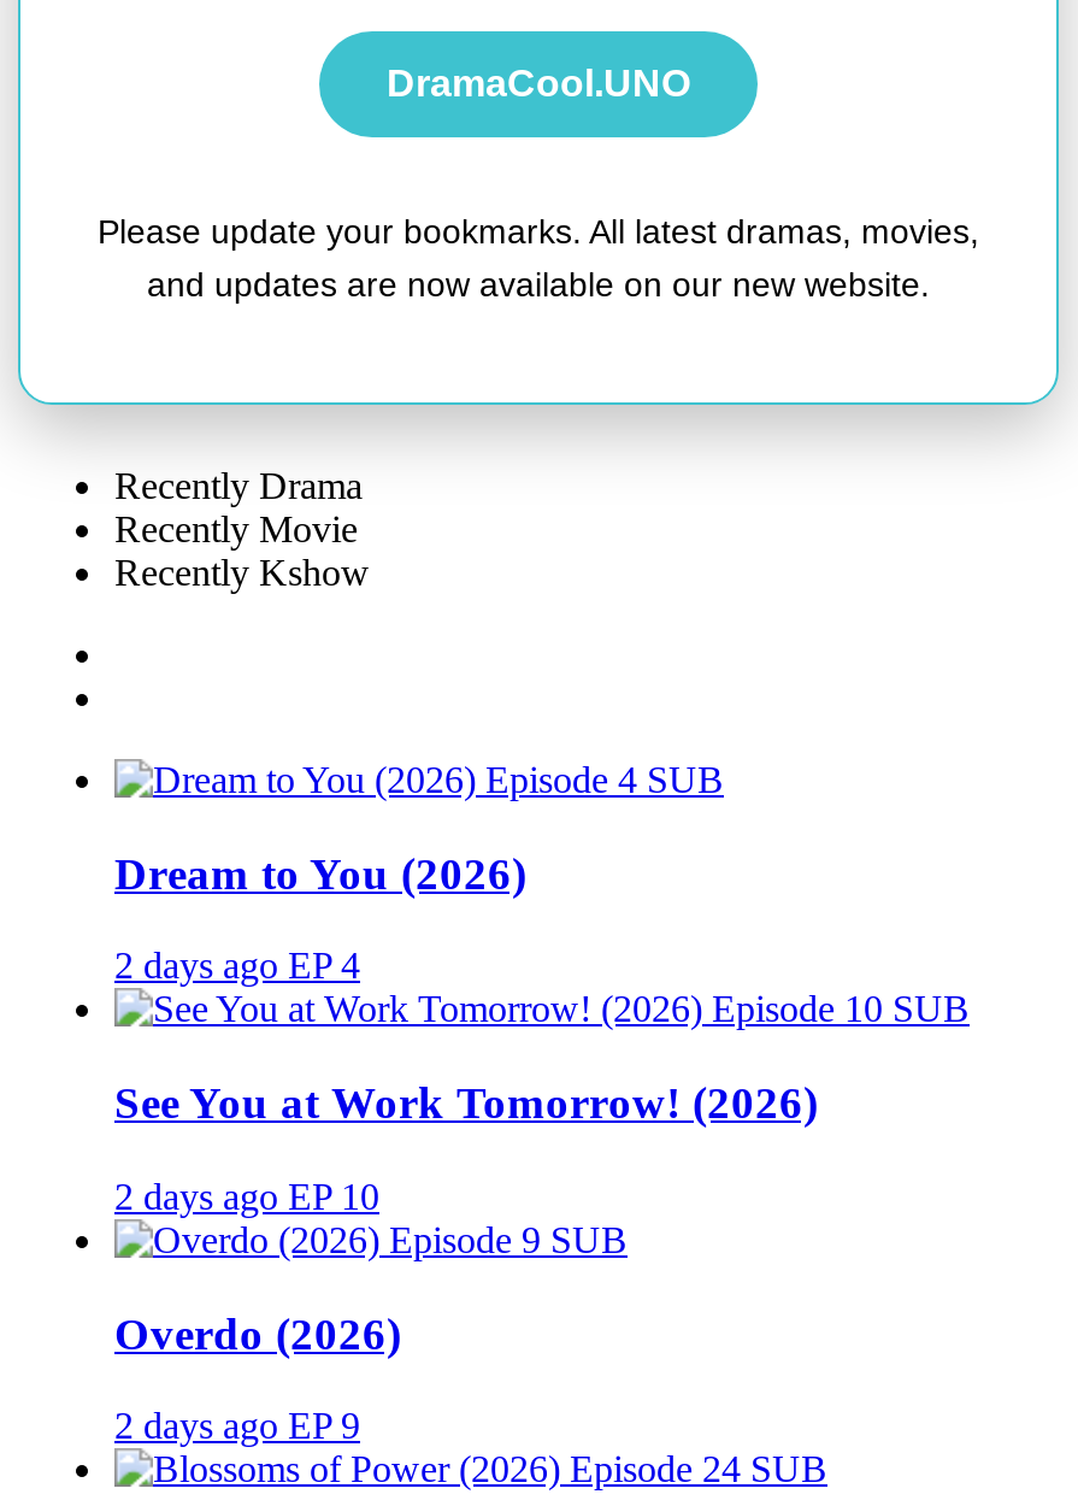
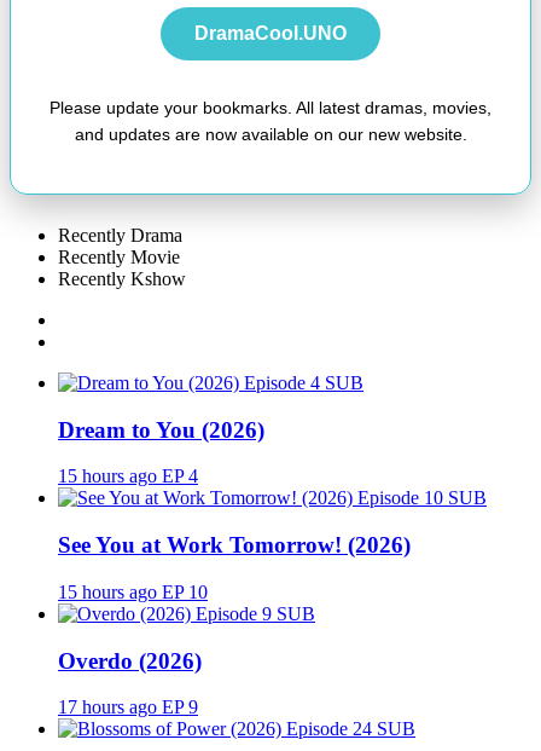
[114,946,360,986] 2 days ago EP 4 -> [58,466,198,487] 15 hours ago EP 4
[114,1176,379,1217] 2 days ago EP 10 -> [58,582,208,602] 15 hours ago EP 10
[114,1406,360,1446] 2 days ago EP 9 -> [58,697,198,718] 17 hours ago EP 9

